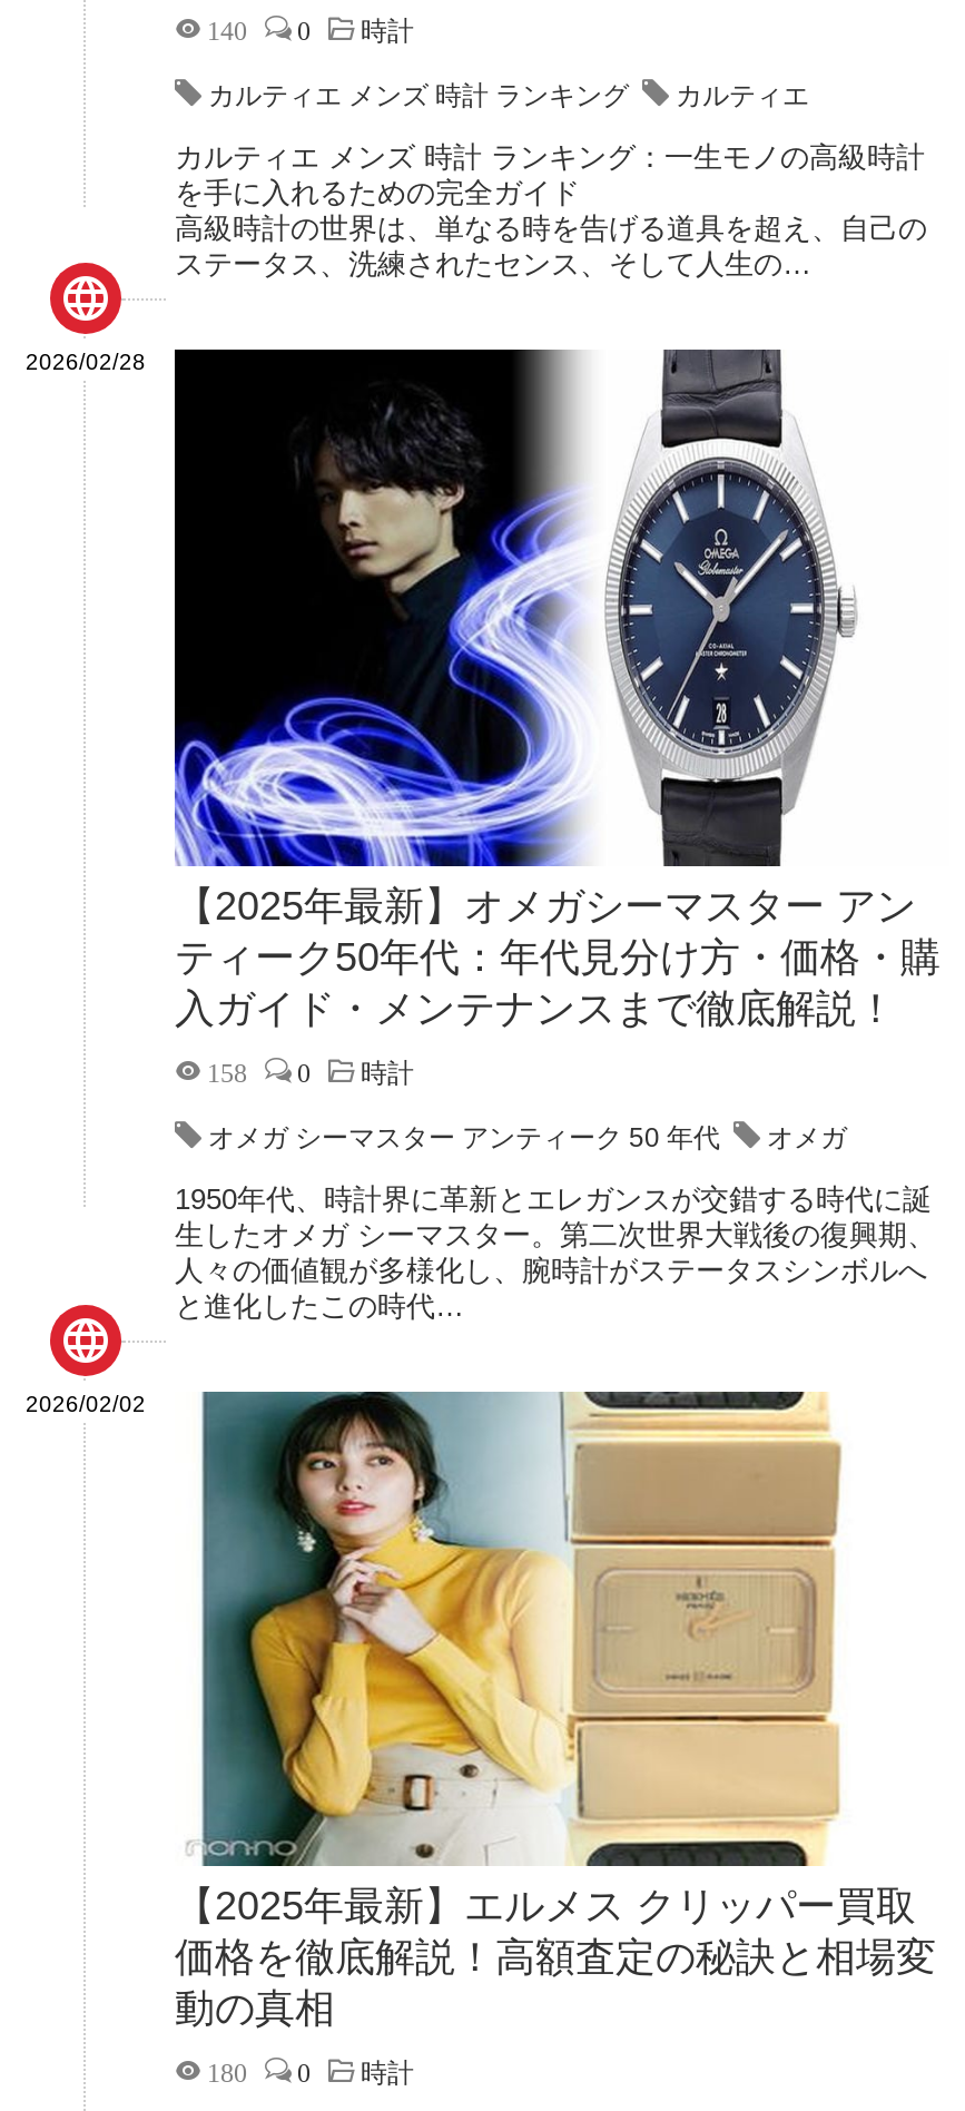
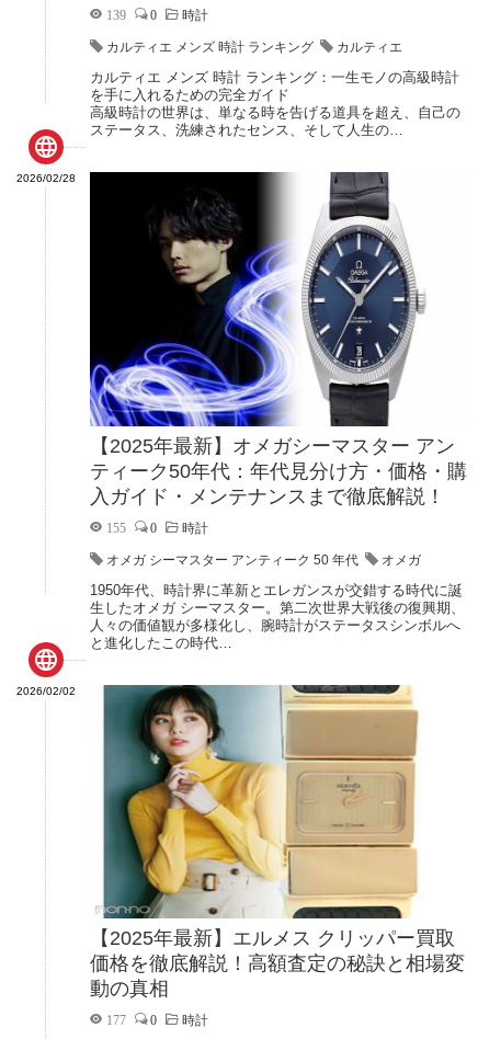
[207,16,414,42] 140 0 時計 -> [106,8,208,21] 139 0 時計
[207,1058,414,1084] 158 0 時計 -> [106,521,208,534] 155 0 時計
[207,2058,414,2084] 180 0 時計 -> [106,1013,208,1026] 177 0 時計

